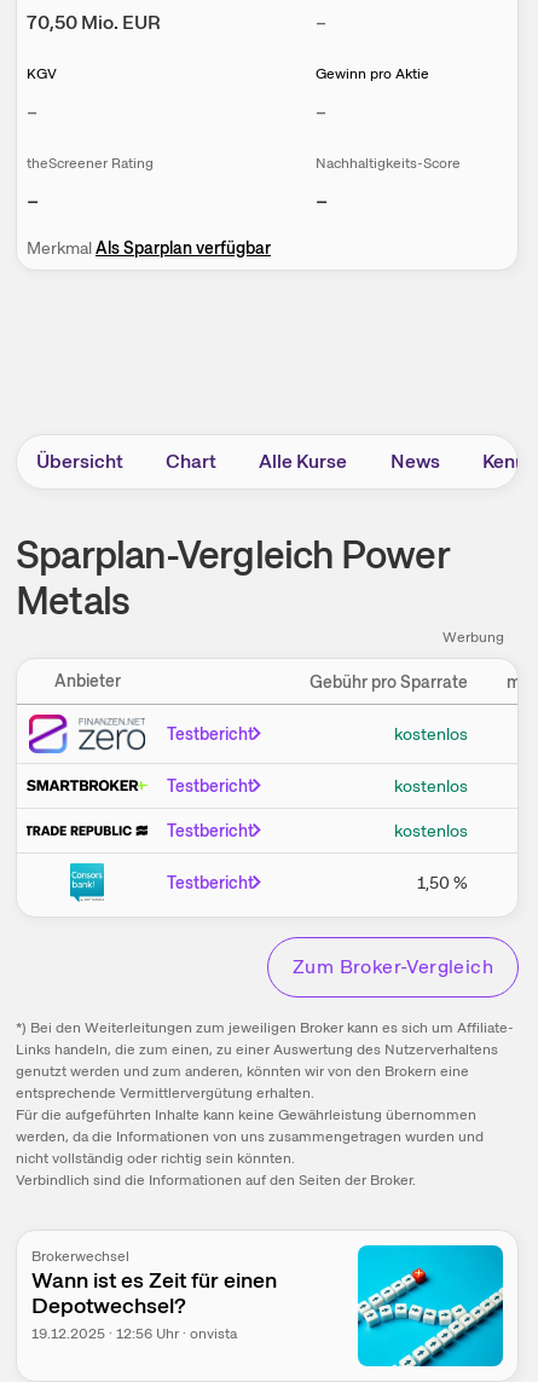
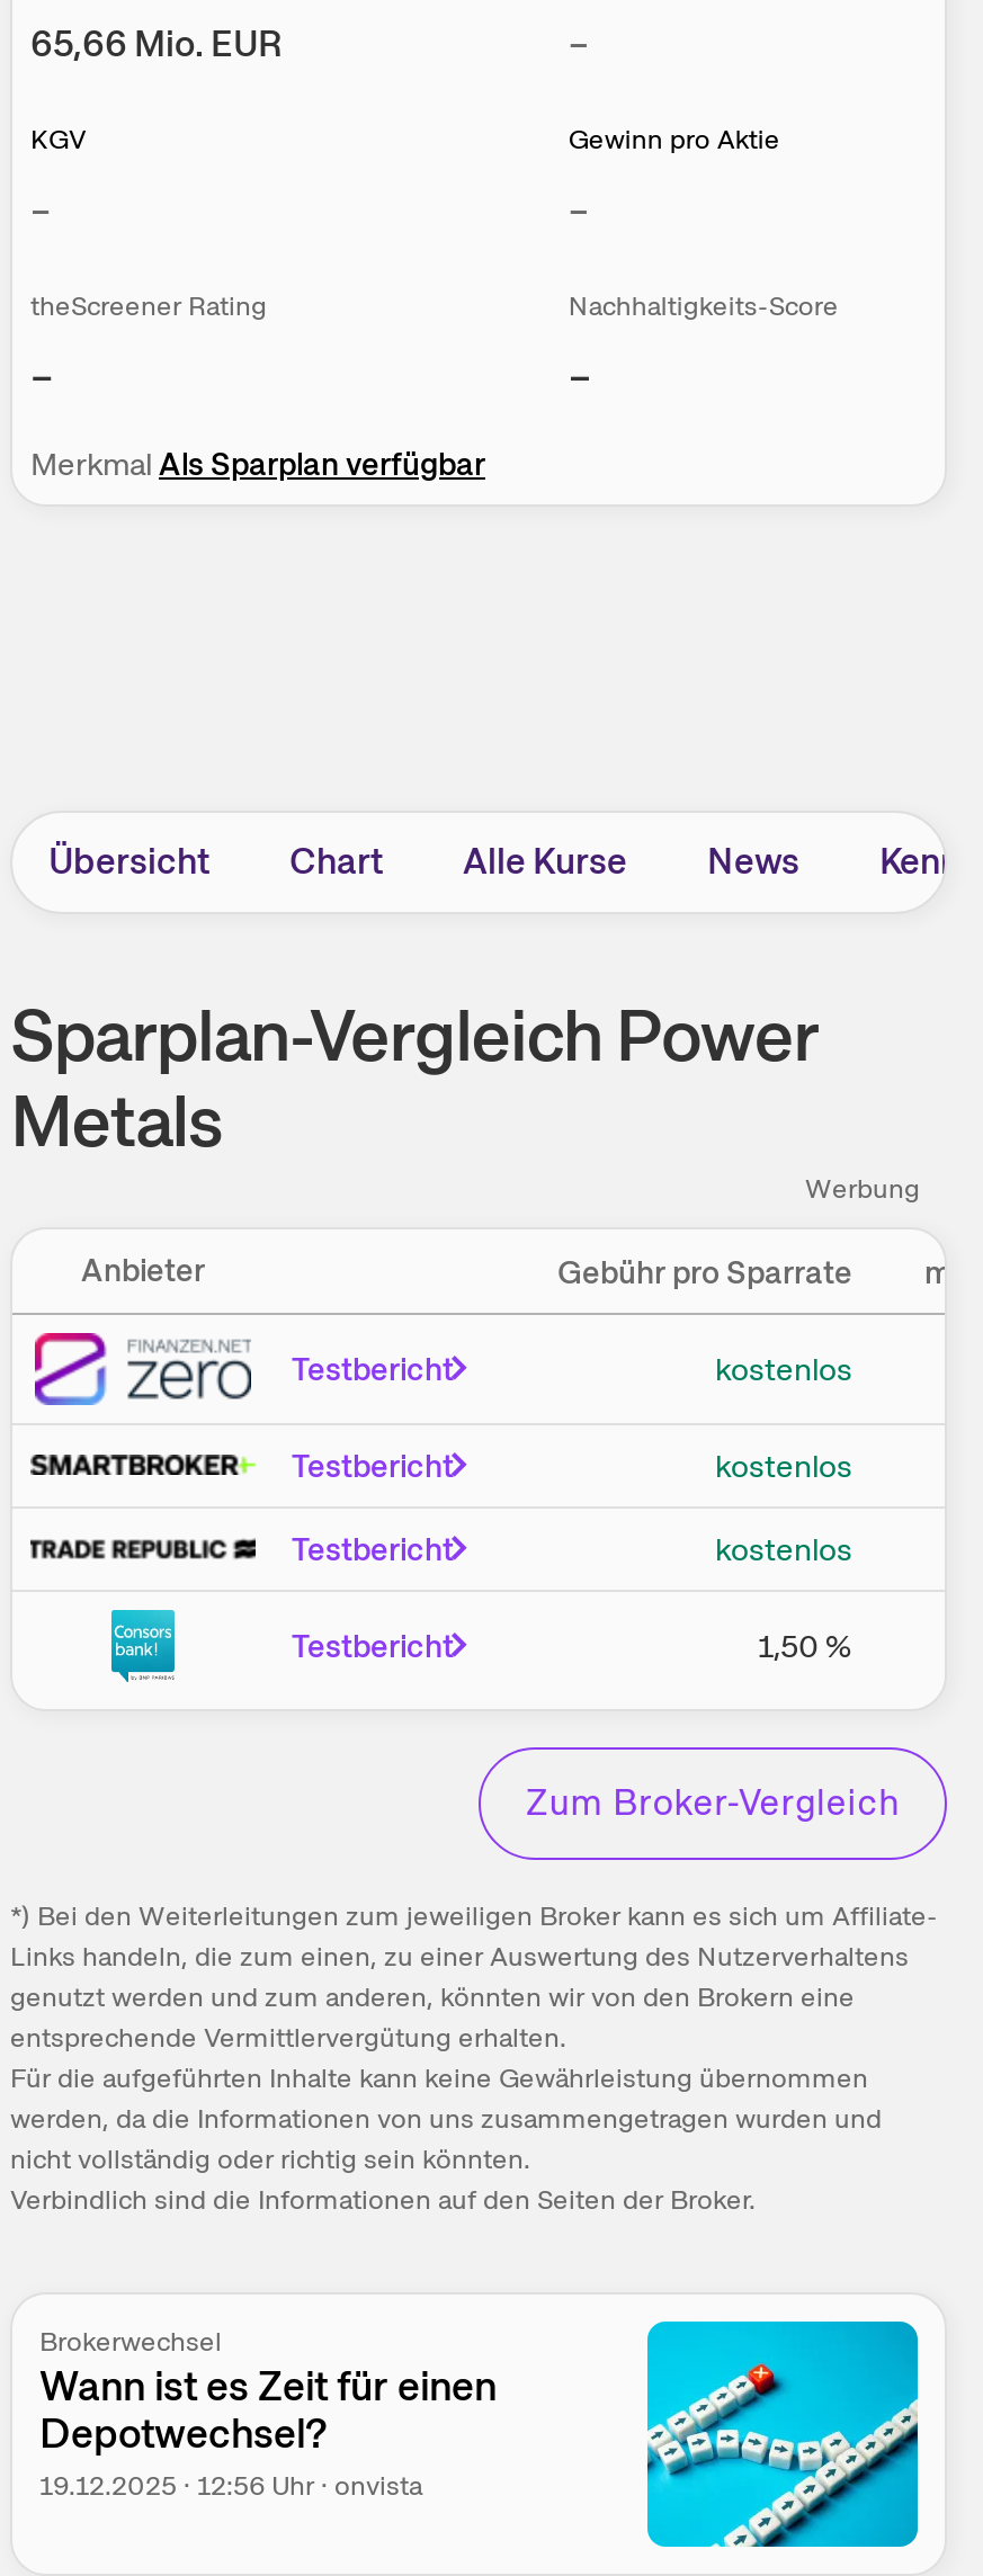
[27,10,161,35] 70,50 Mio. EUR -> [30,21,283,68] 65,66 Mio. EUR

